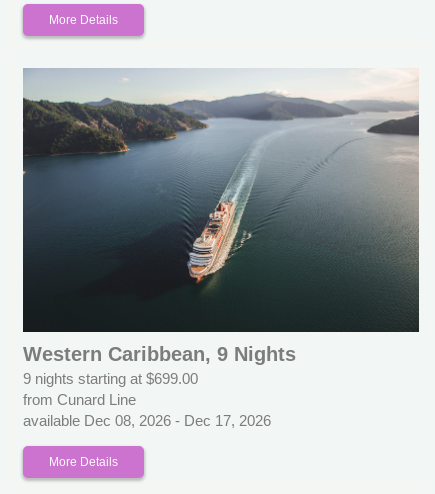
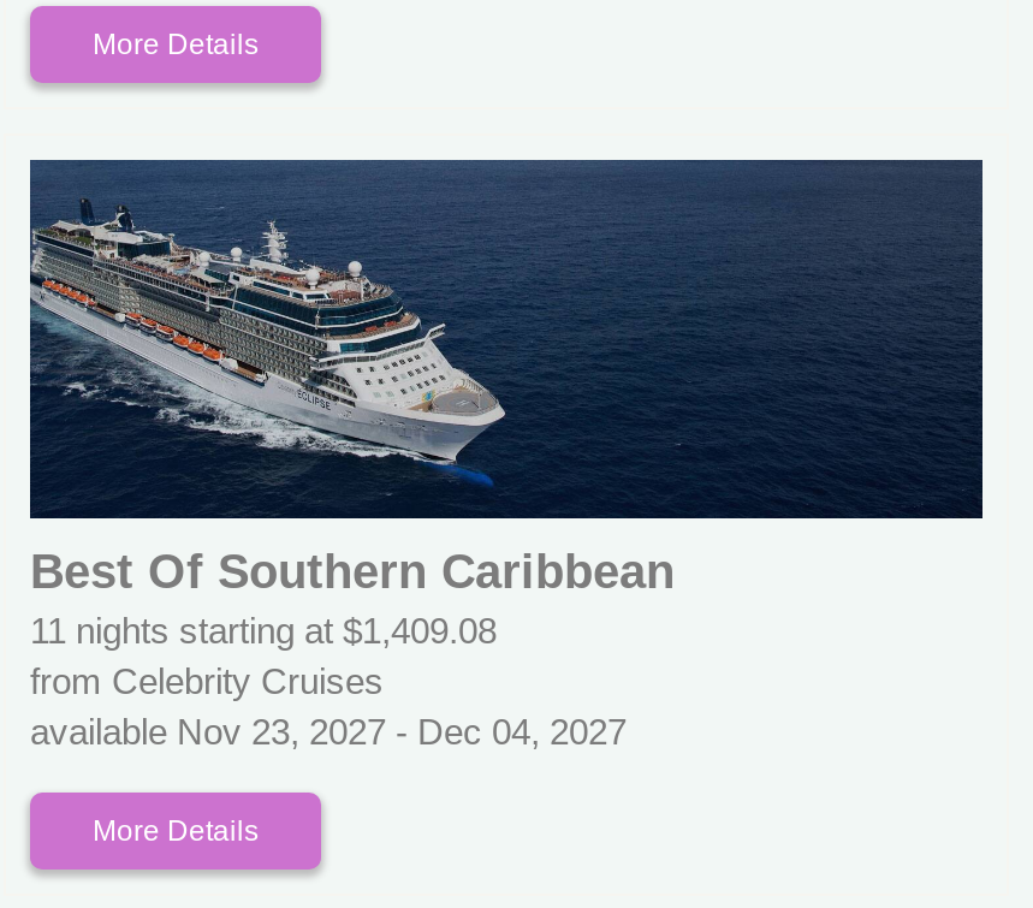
[22,68,420,429] [image] | Western Caribbean, 9 Nights | 9 nights starting at $699.00 | from Cunard Line | available Dec 08, 2026 - Dec 17, 2026 -> [30,158,982,750] [image] | Best Of Southern Caribbean | 11 nights starting at $1,409.08 | from Celebrity Cruises | available Nov 23, 2027 - Dec 04, 2027

